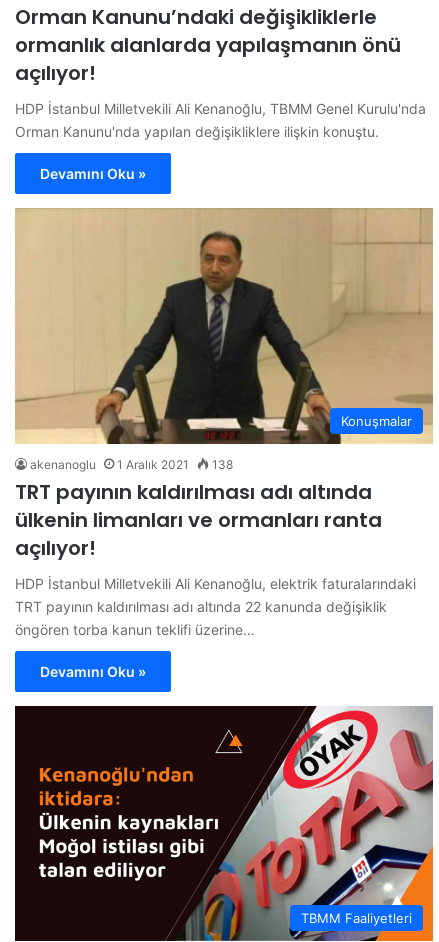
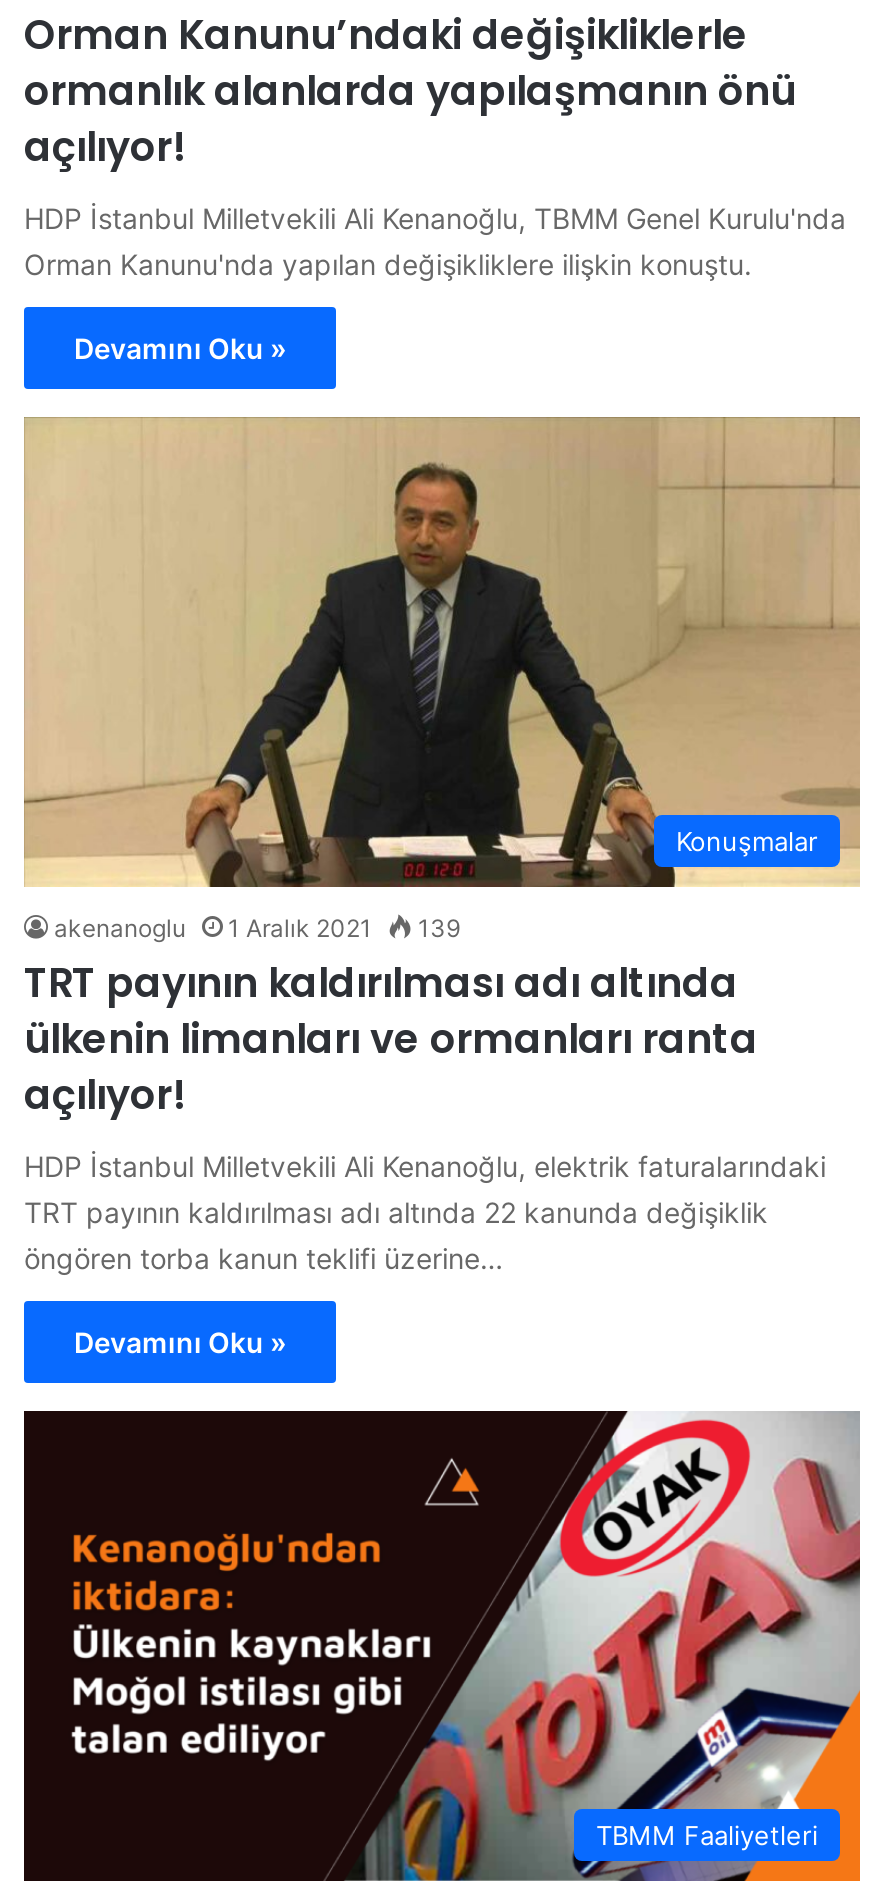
[30,457,233,472] akenanoglu 1 Aralık 2021 138 -> [54,913,460,943] akenanoglu 1 Aralık 2021 139

